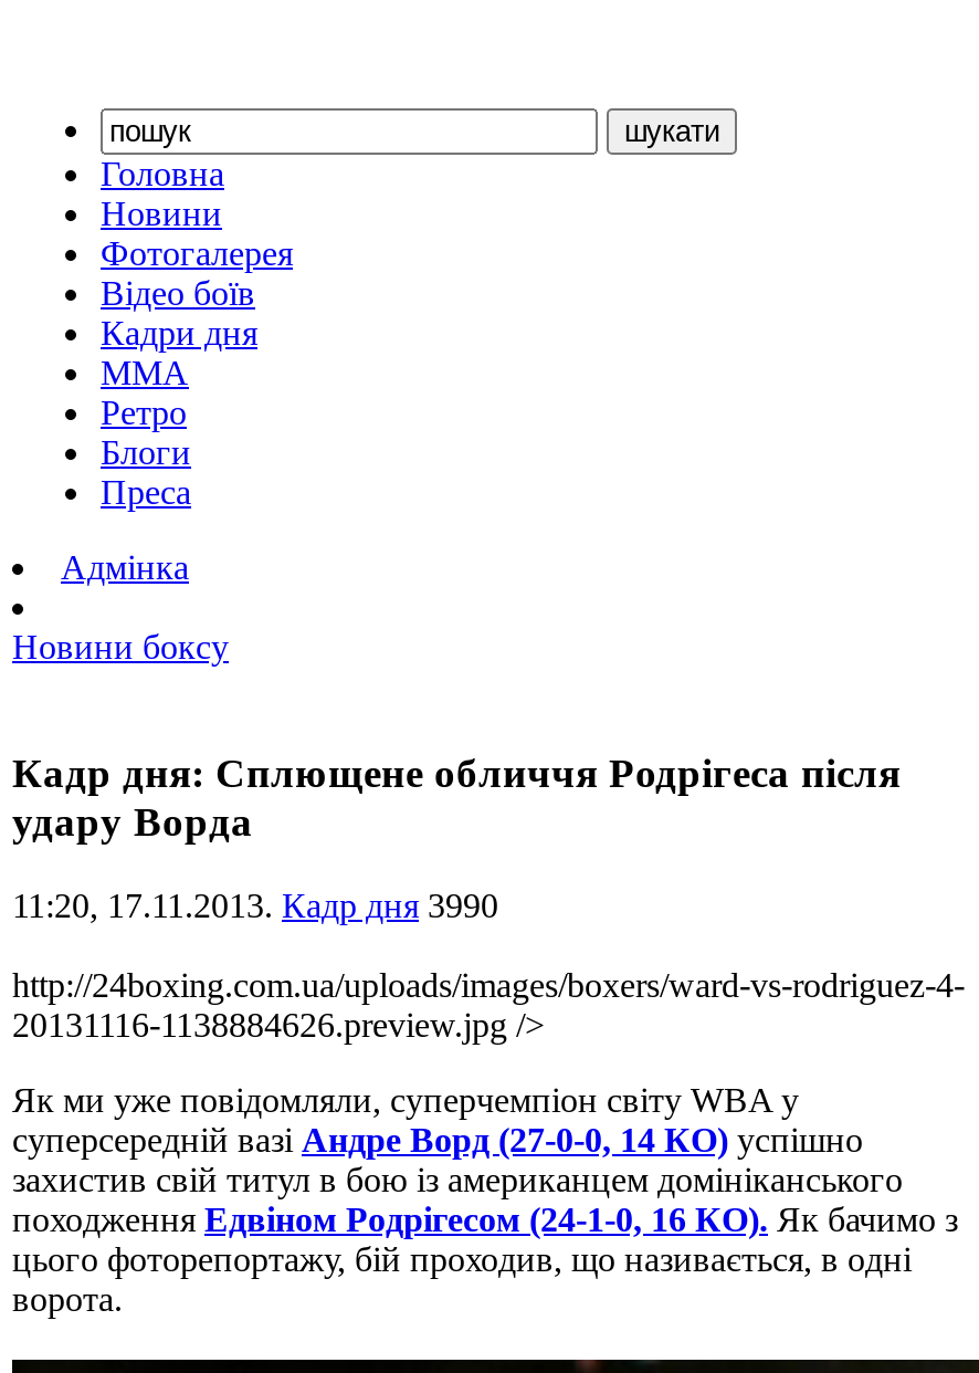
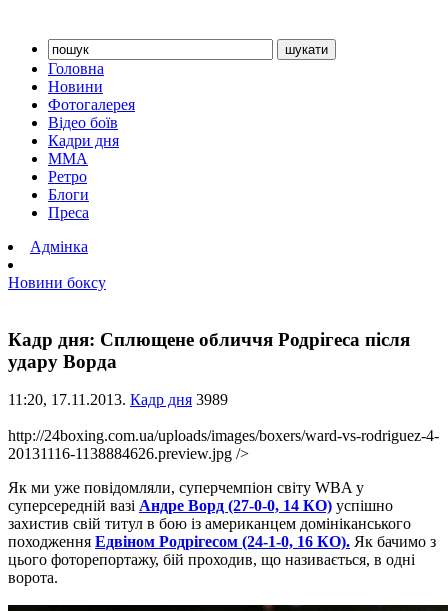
[12,887,498,925] 11:20, 17.11.2013. Кадр дня 3990 -> [8,391,228,408] 11:20, 17.11.2013. Кадр дня 3989

